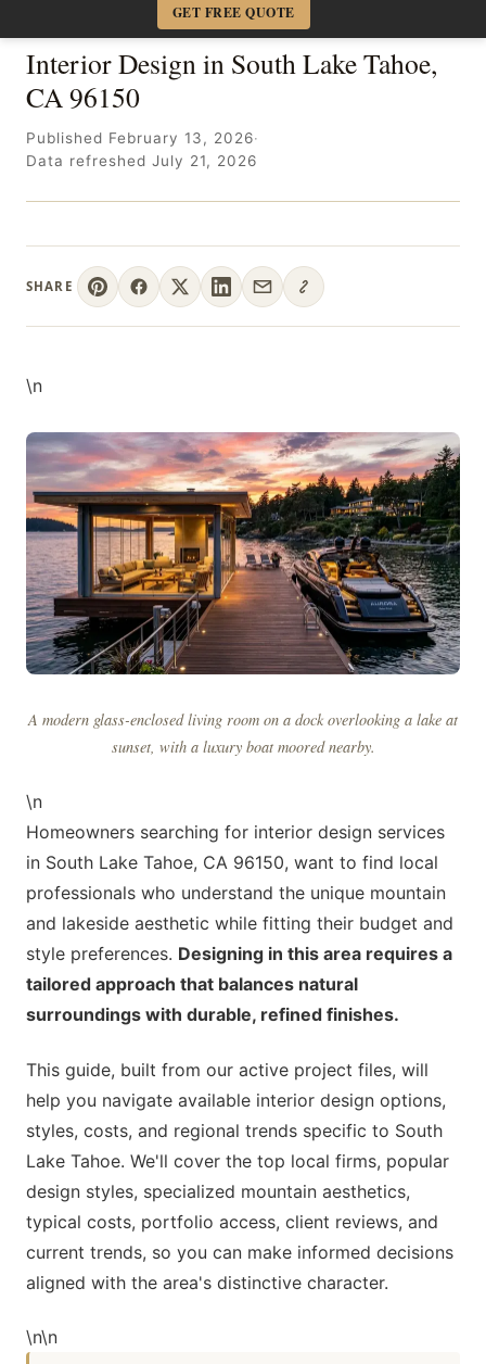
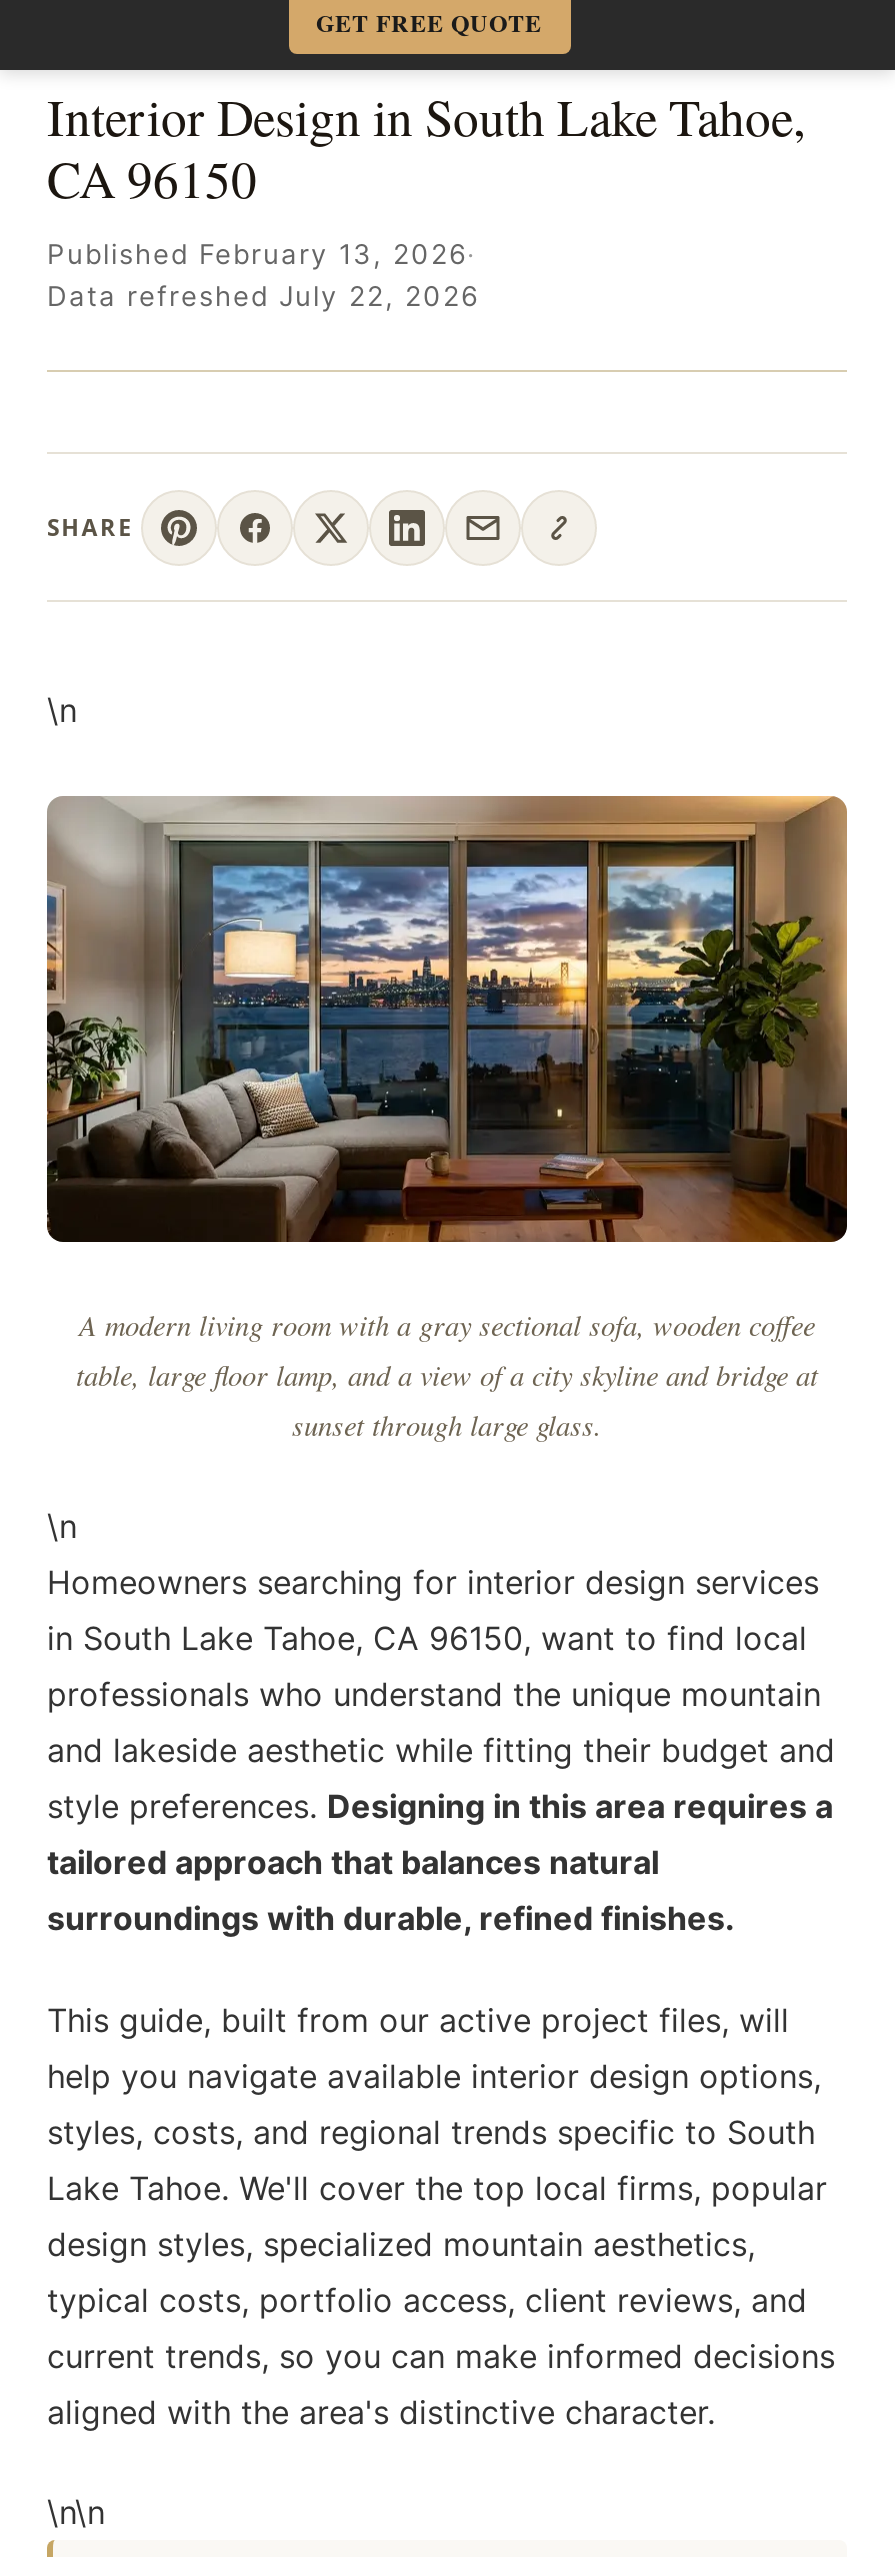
[26,152,257,169] Data refreshed July 21, 2026 -> [47,280,479,312] Data refreshed July 22, 2026
[25,432,461,757] [image] | A modern glass-enclosed living room on a dock overlooking a lake at | sunset, with a luxury boat moored nearby. -> [45,796,849,1445] [image] | A modern living room with a gray sectional sofa, wooden coffee | table, large floor lamp, and a view of a city skyline and bridge at | sunset through large glass.

